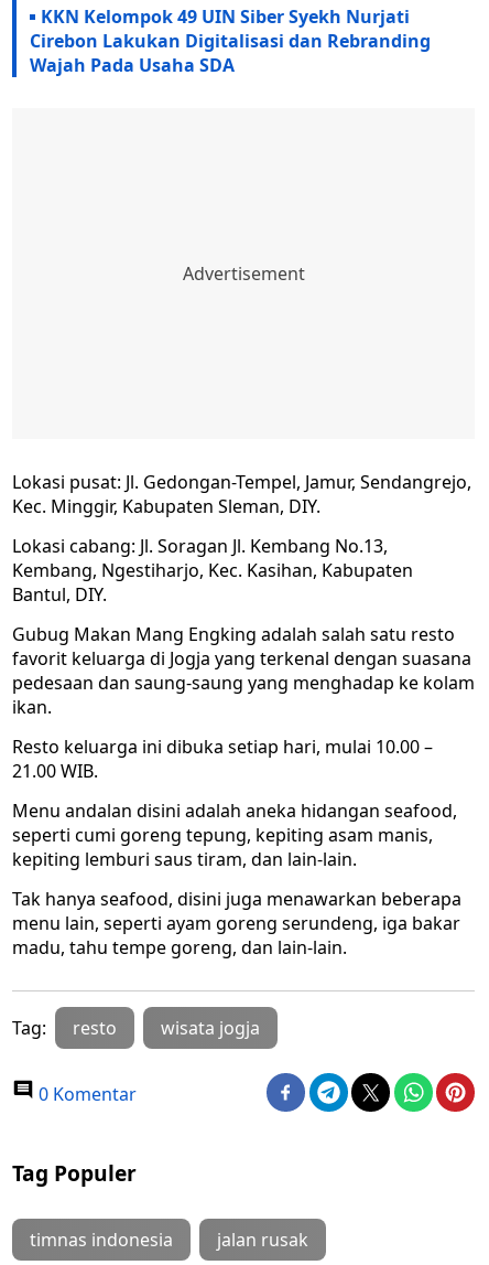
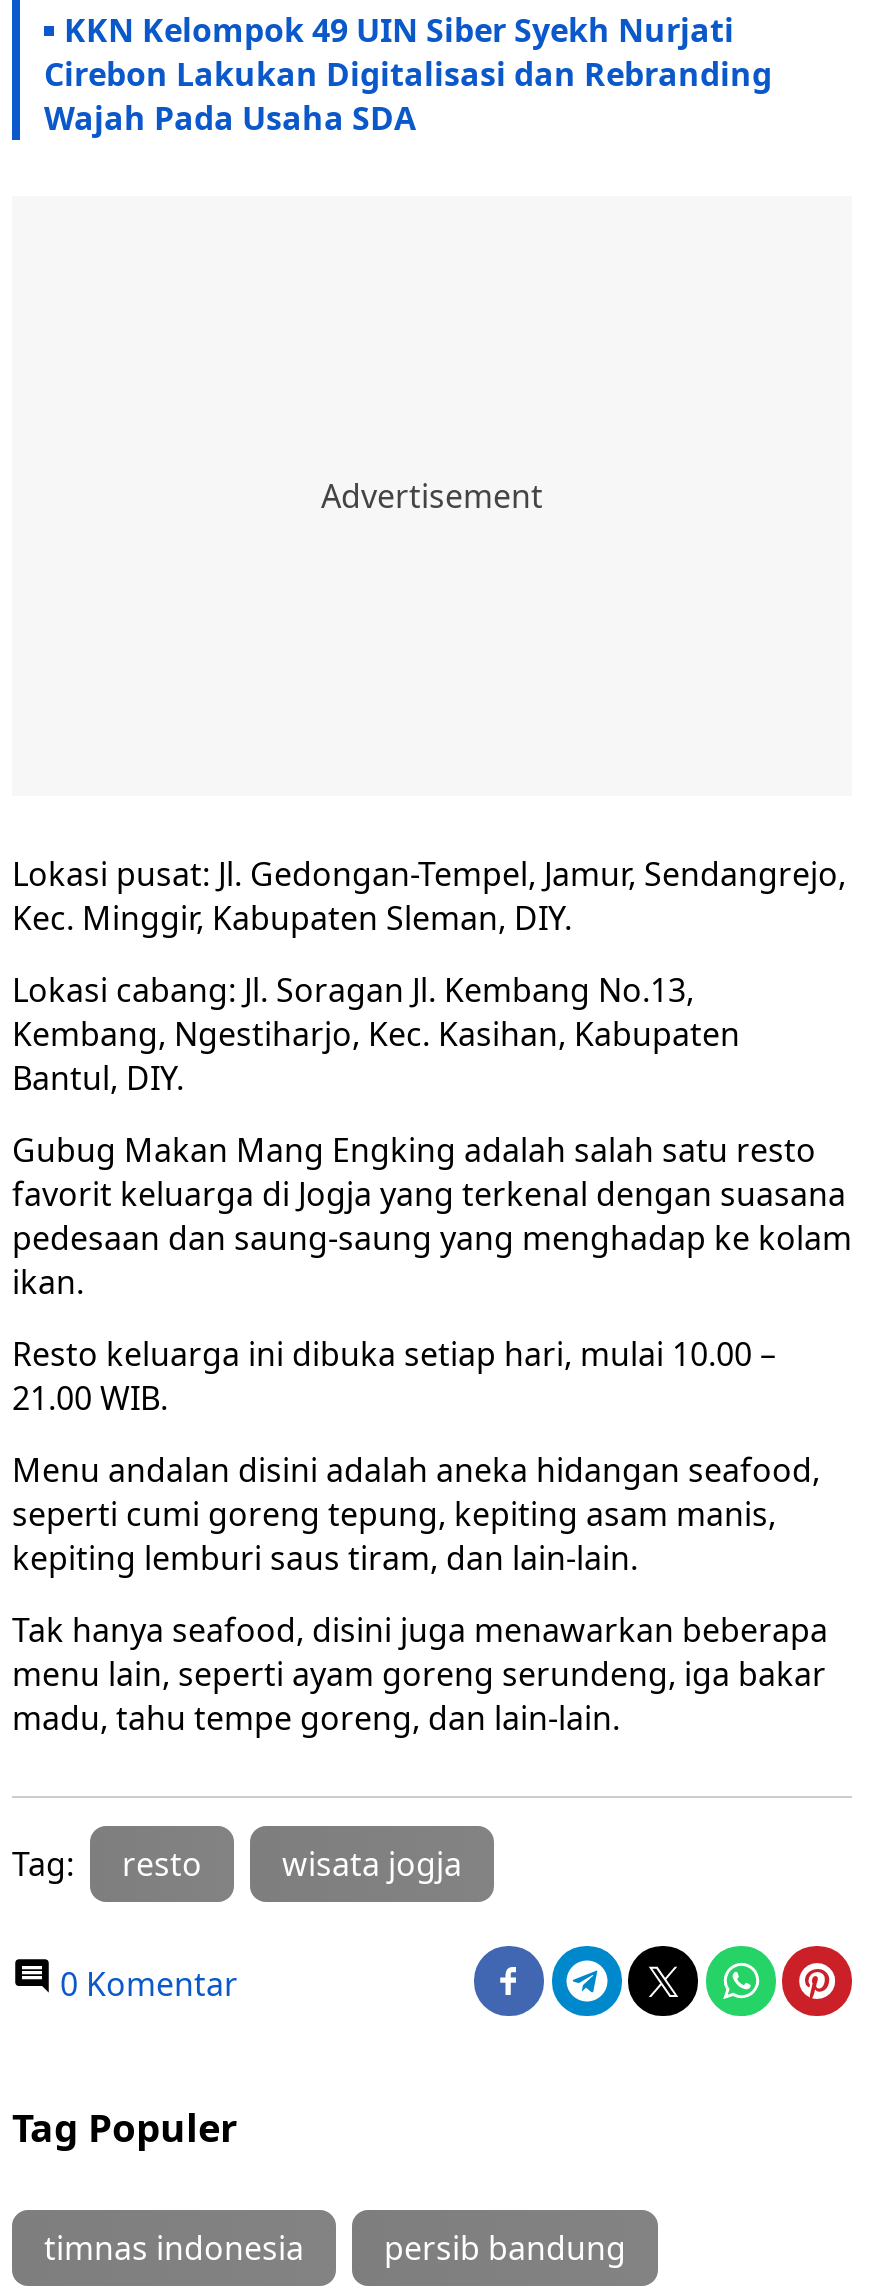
[217,1228,308,1252] jalan rusak -> [384,2226,626,2270] persib bandung

